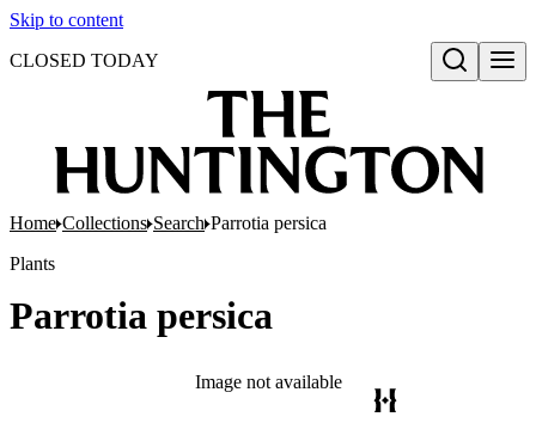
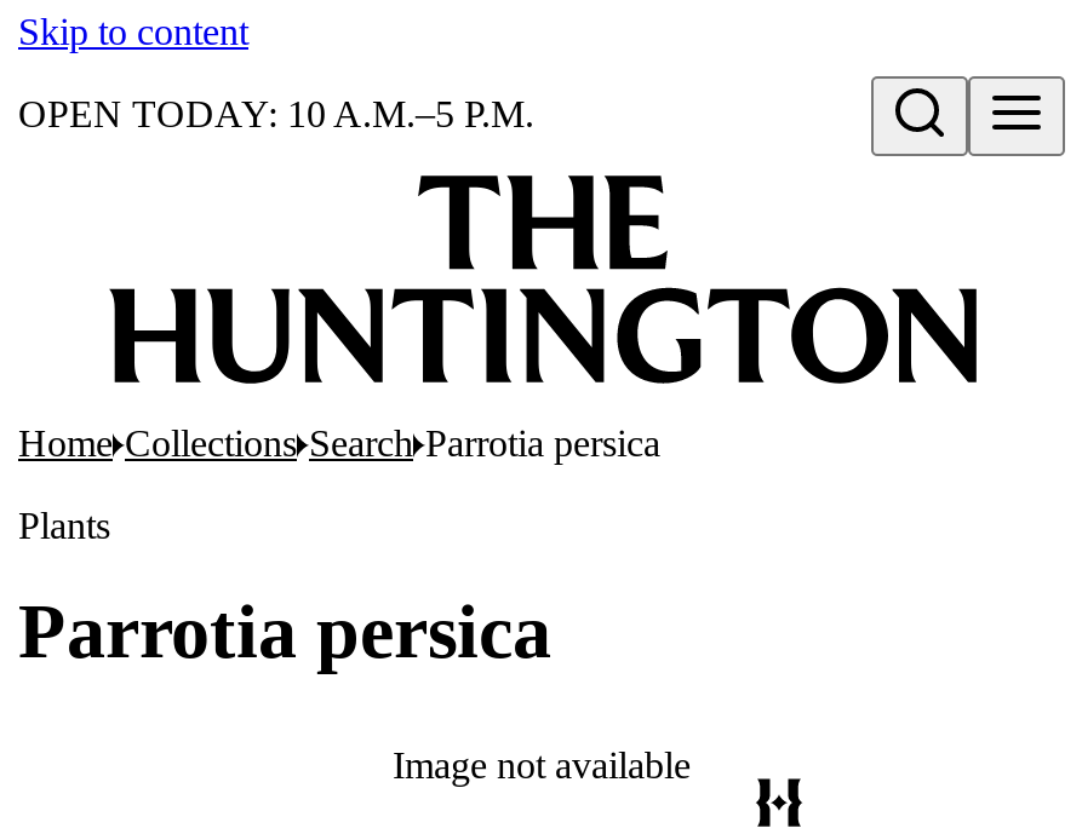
[10,50,159,71] CLOSED TODAY -> [18,93,534,134] OPEN TODAY: 10 A.M.–5 P.M.

